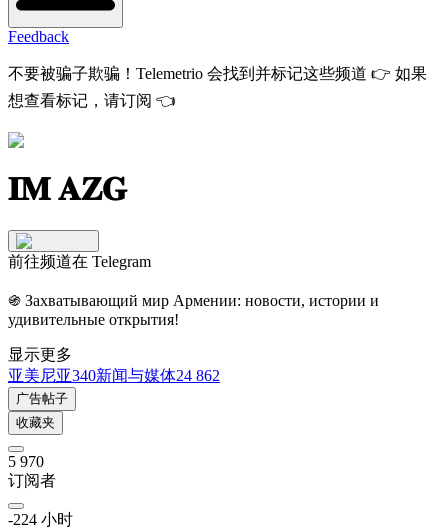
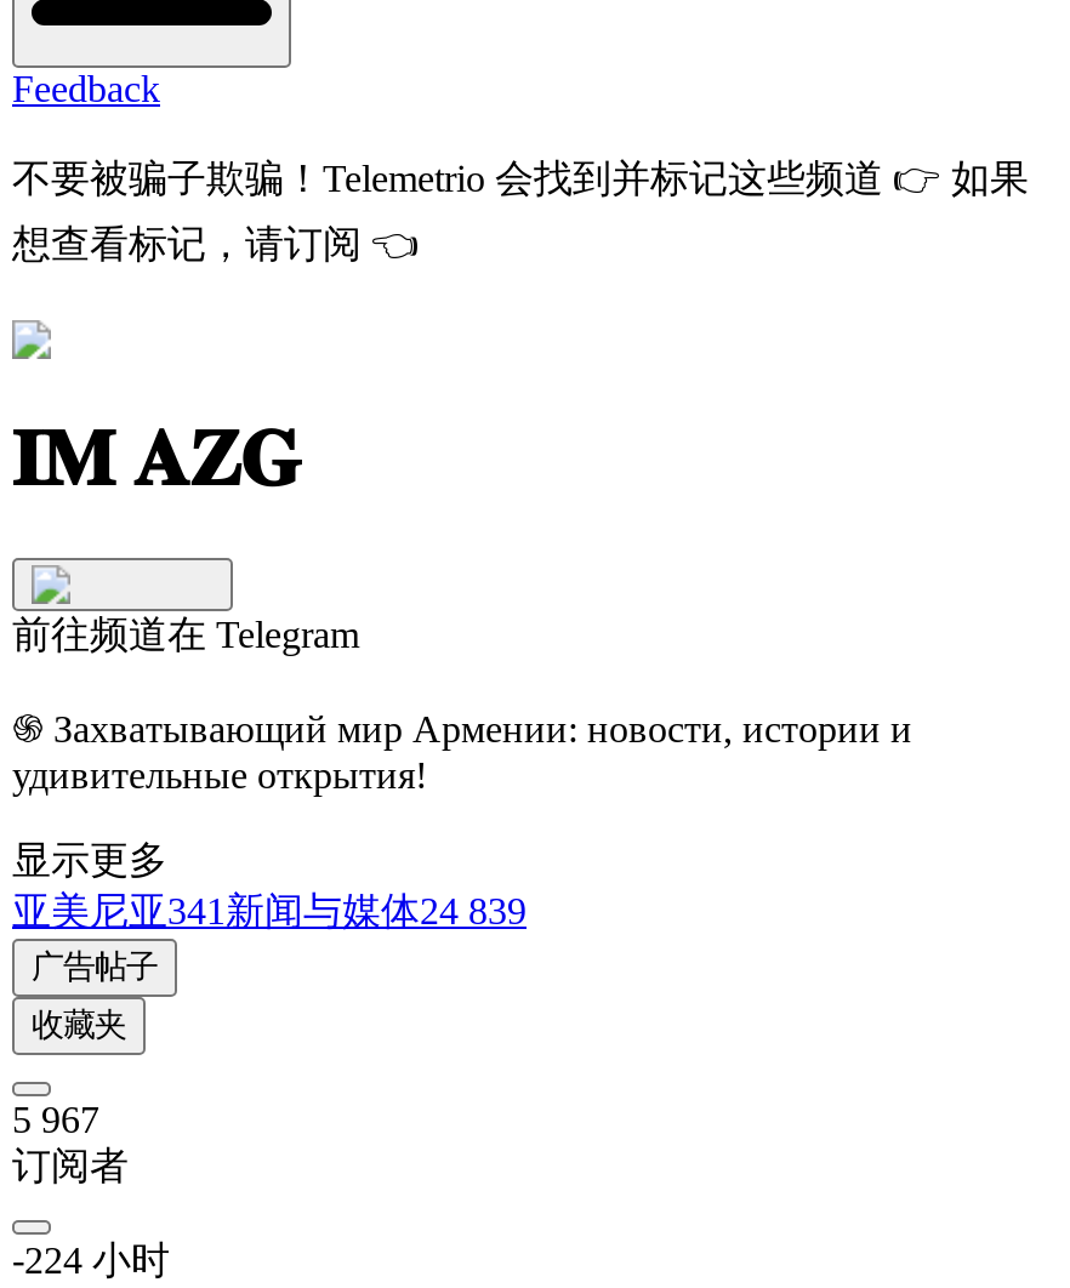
[8,367,220,384] 亚美尼亚340新闻与媒体24 862 -> [12,890,527,931] 亚美尼亚341新闻与媒体24 839
[8,453,44,470] 5 970 -> [12,1099,99,1140] 5 967

